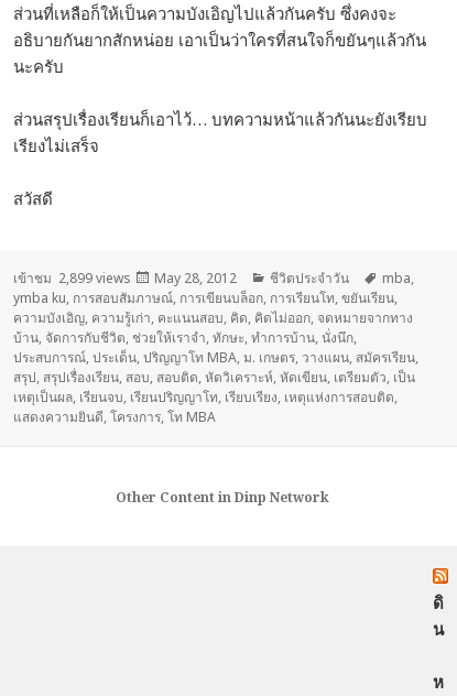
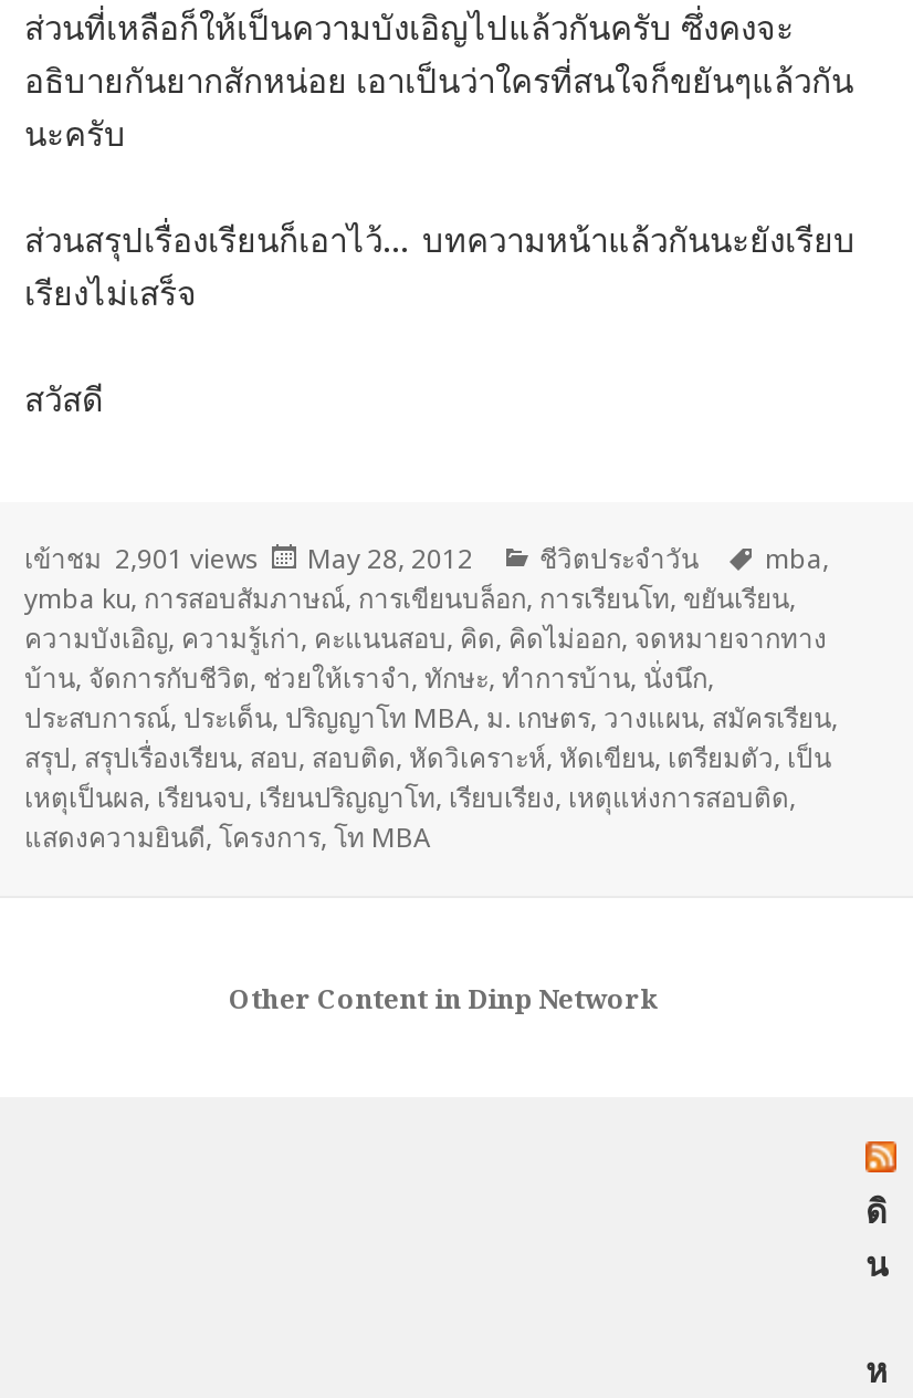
[14,269,135,287] เข้าชม 2,899 views -> [24,540,267,577] เข้าชม 2,901 views

